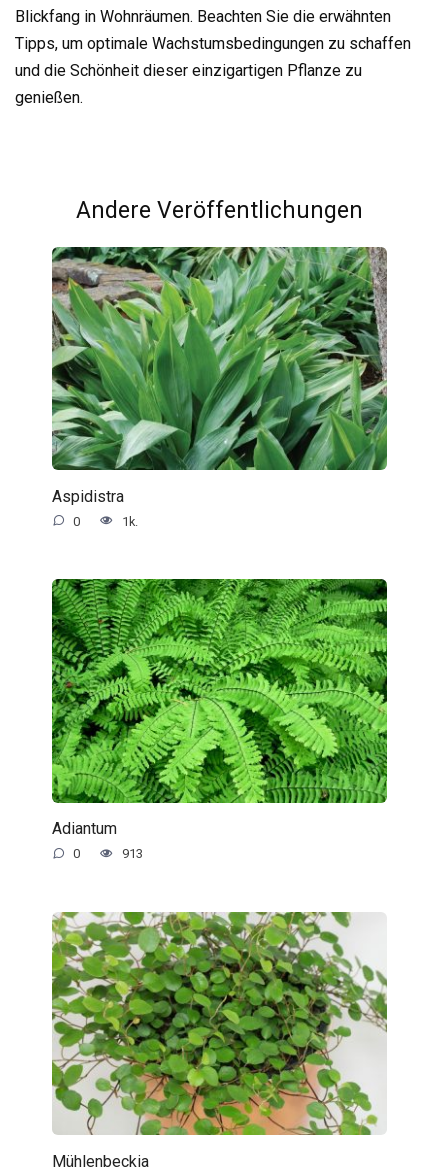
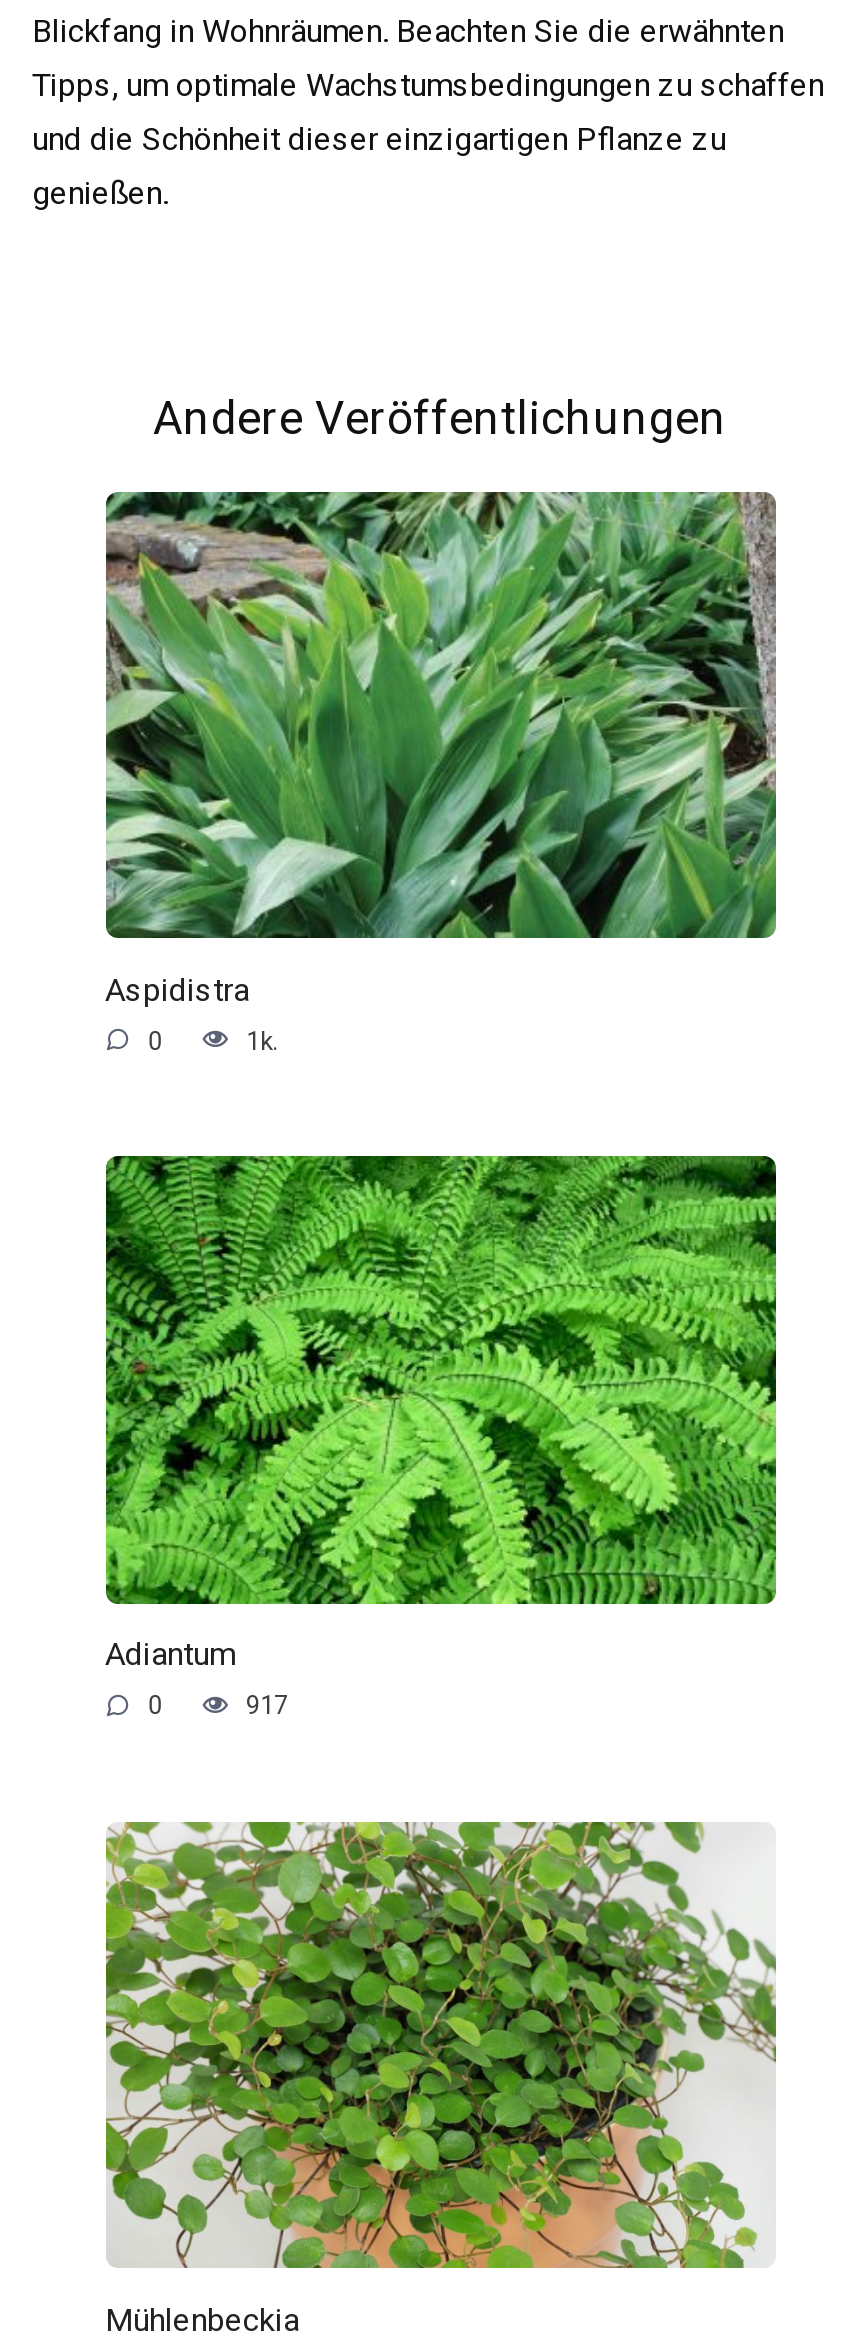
[122,846,143,861] 913 -> [246,1690,288,1720] 917

